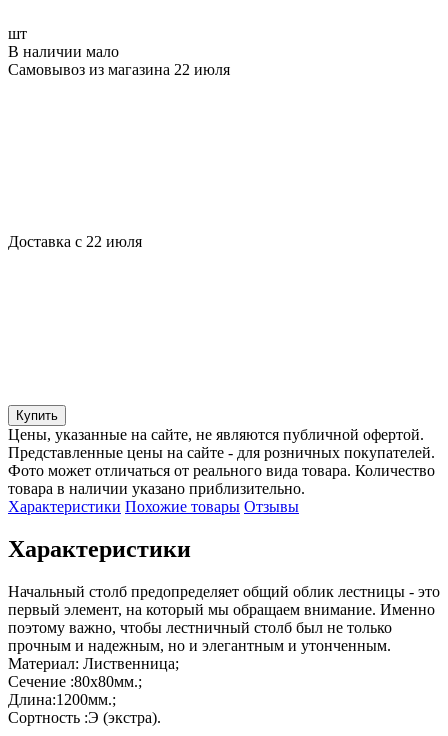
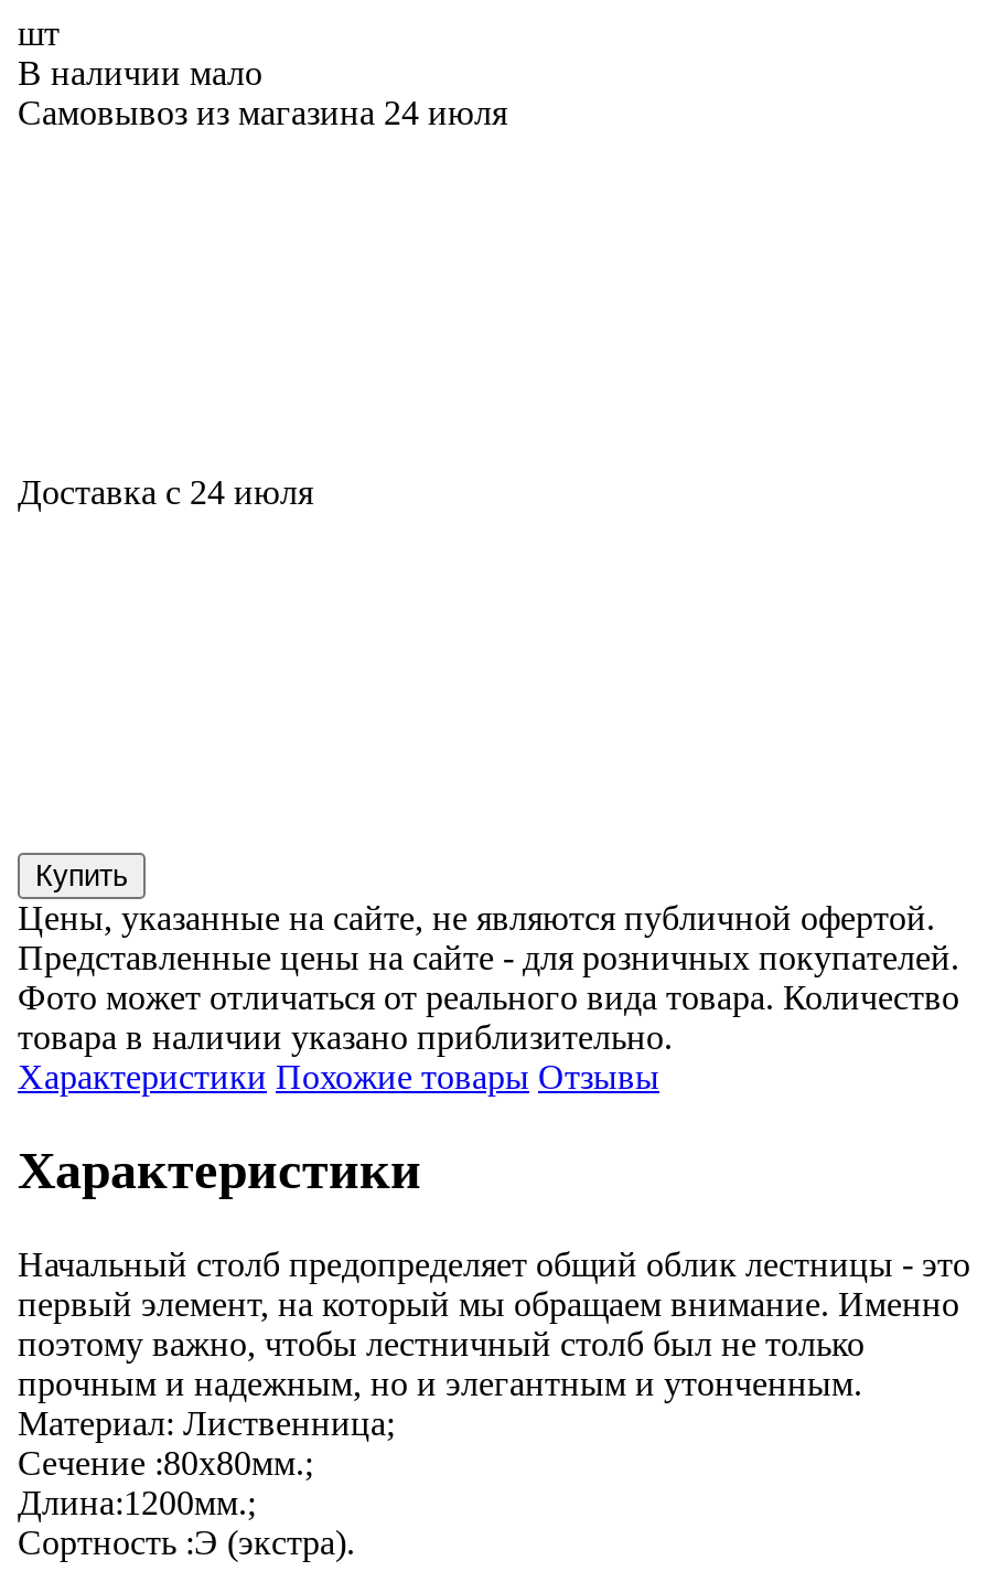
[8,61,230,78] Самовывоз из магазина 22 июля -> [18,94,507,131] Самовывоз из магазина 24 июля
[8,233,142,250] Доставка с 22 июля -> [18,473,313,511] Доставка с 24 июля

